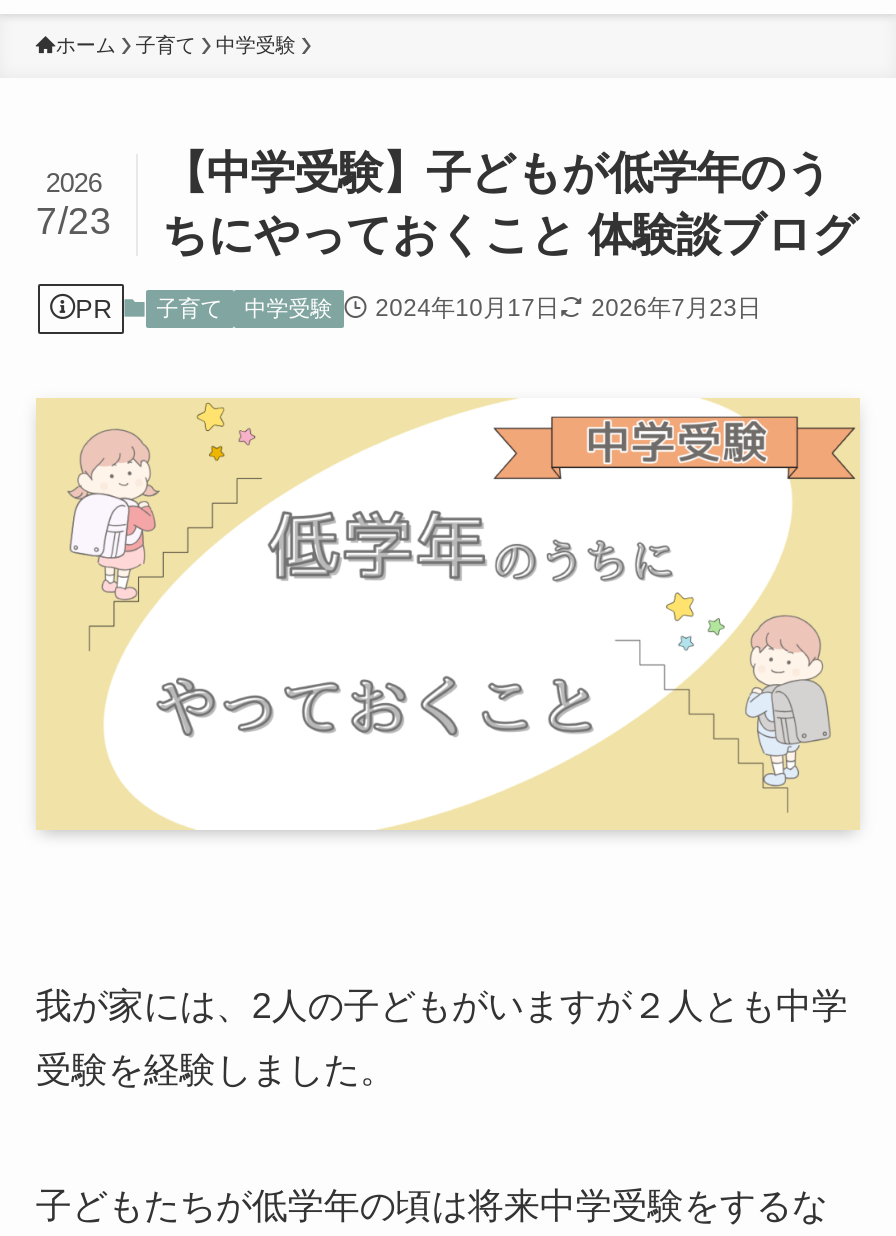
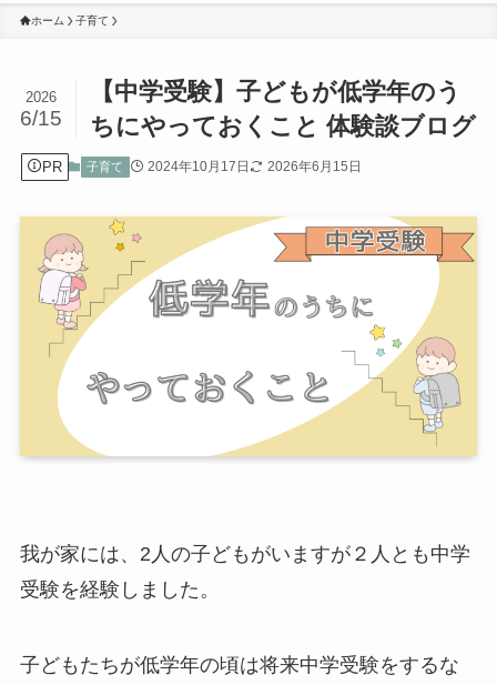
[216,34,296,56] 中学受験 -> none
[36,200,858,260] 7/23 ちにやっておくこと 体験談ブログ -> [20,106,476,140] 6/15 ちにやっておくこと 体験談ブログ
[245,296,333,320] 中学受験 -> none
[591,294,761,322] 2026年7月23日 -> [267,159,361,174] 2026年6月15日

